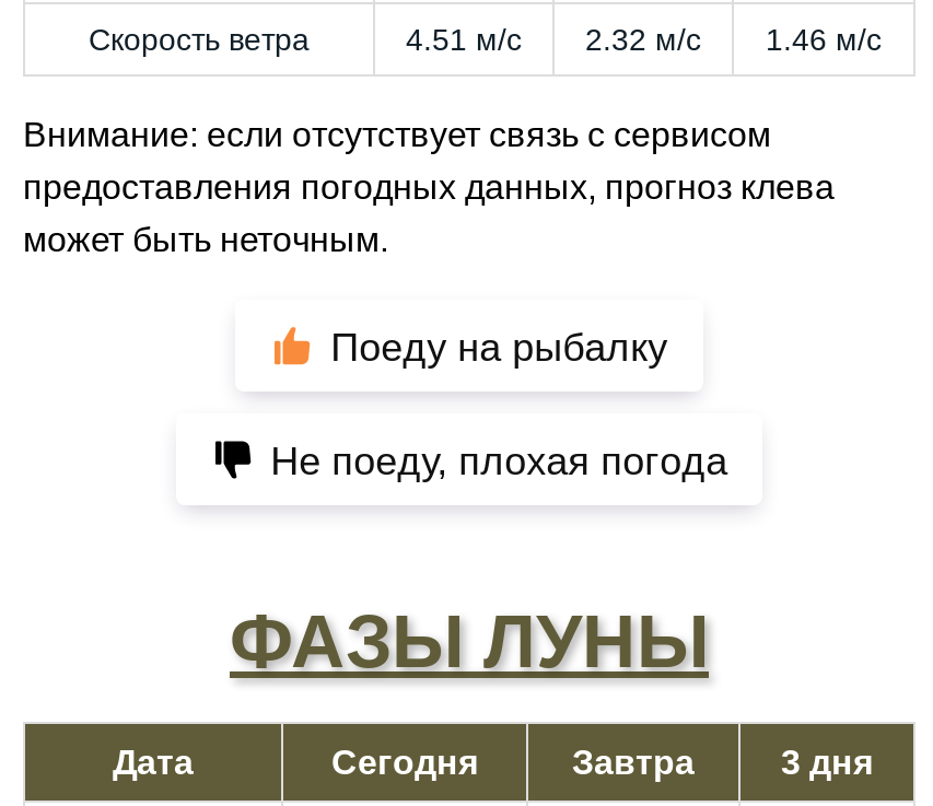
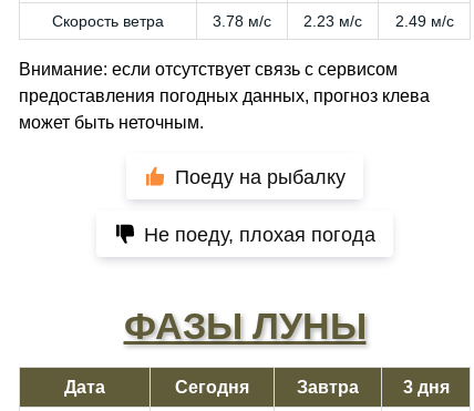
[406,22,522,57] 4.51 м/с -> [213,12,271,30] 3.78 м/с
[585,22,701,57] 2.32 м/с -> [303,12,362,30] 2.23 м/с
[766,22,882,57] 1.46 м/с -> [395,12,454,30] 2.49 м/с

